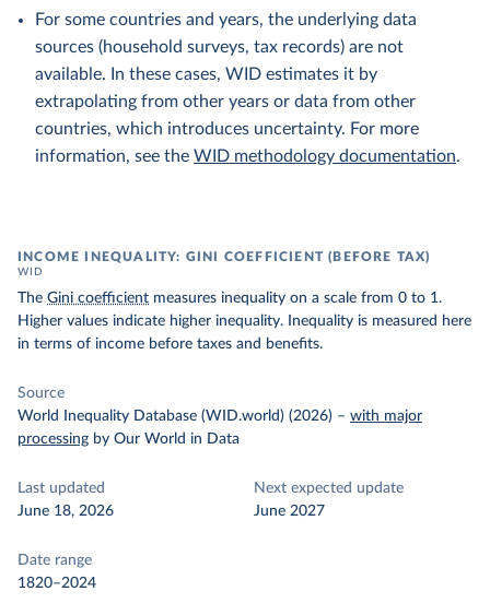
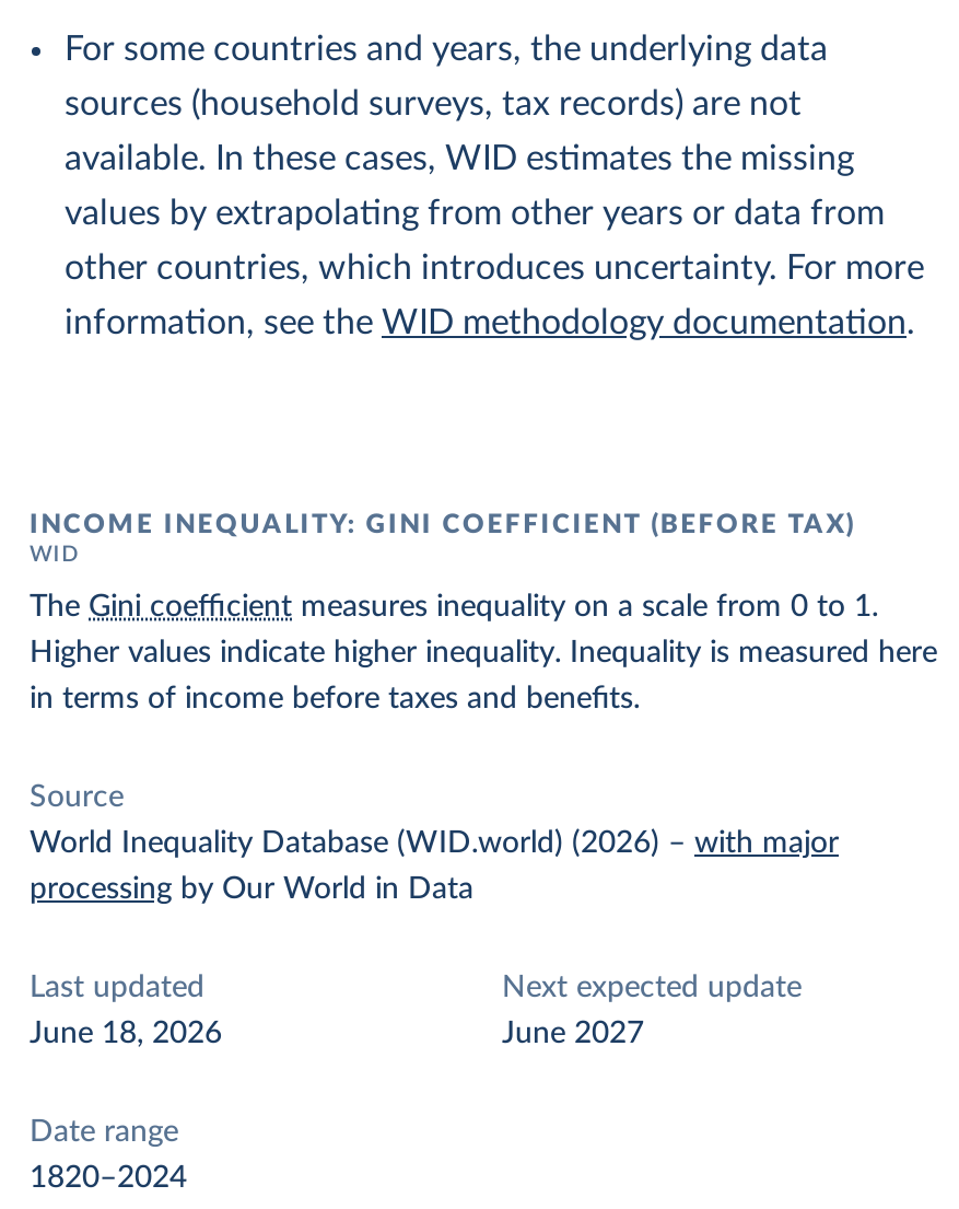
[35,66,377,83] available. In these cases, WID estimates it by -> [65,141,854,176] available. In these cases, WID estimates the missing
[35,93,416,110] extrapolating from other years or data from other -> [65,196,885,231] values by extrapolating from other years or data from
[35,120,419,138] countries, which introduces uncertainty. For more -> [65,251,924,286] other countries, which introduces uncertainty. For more

